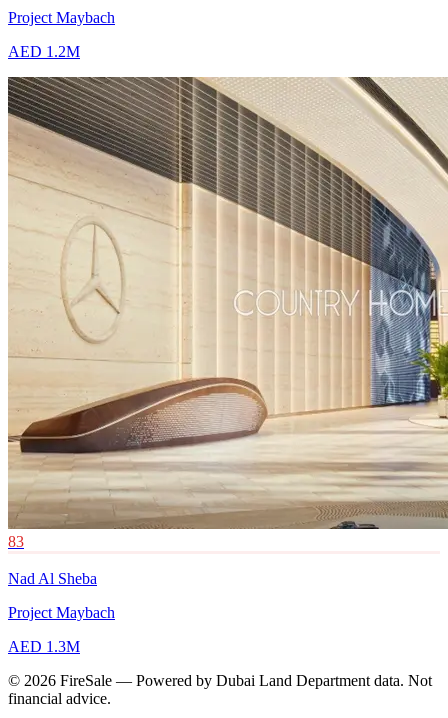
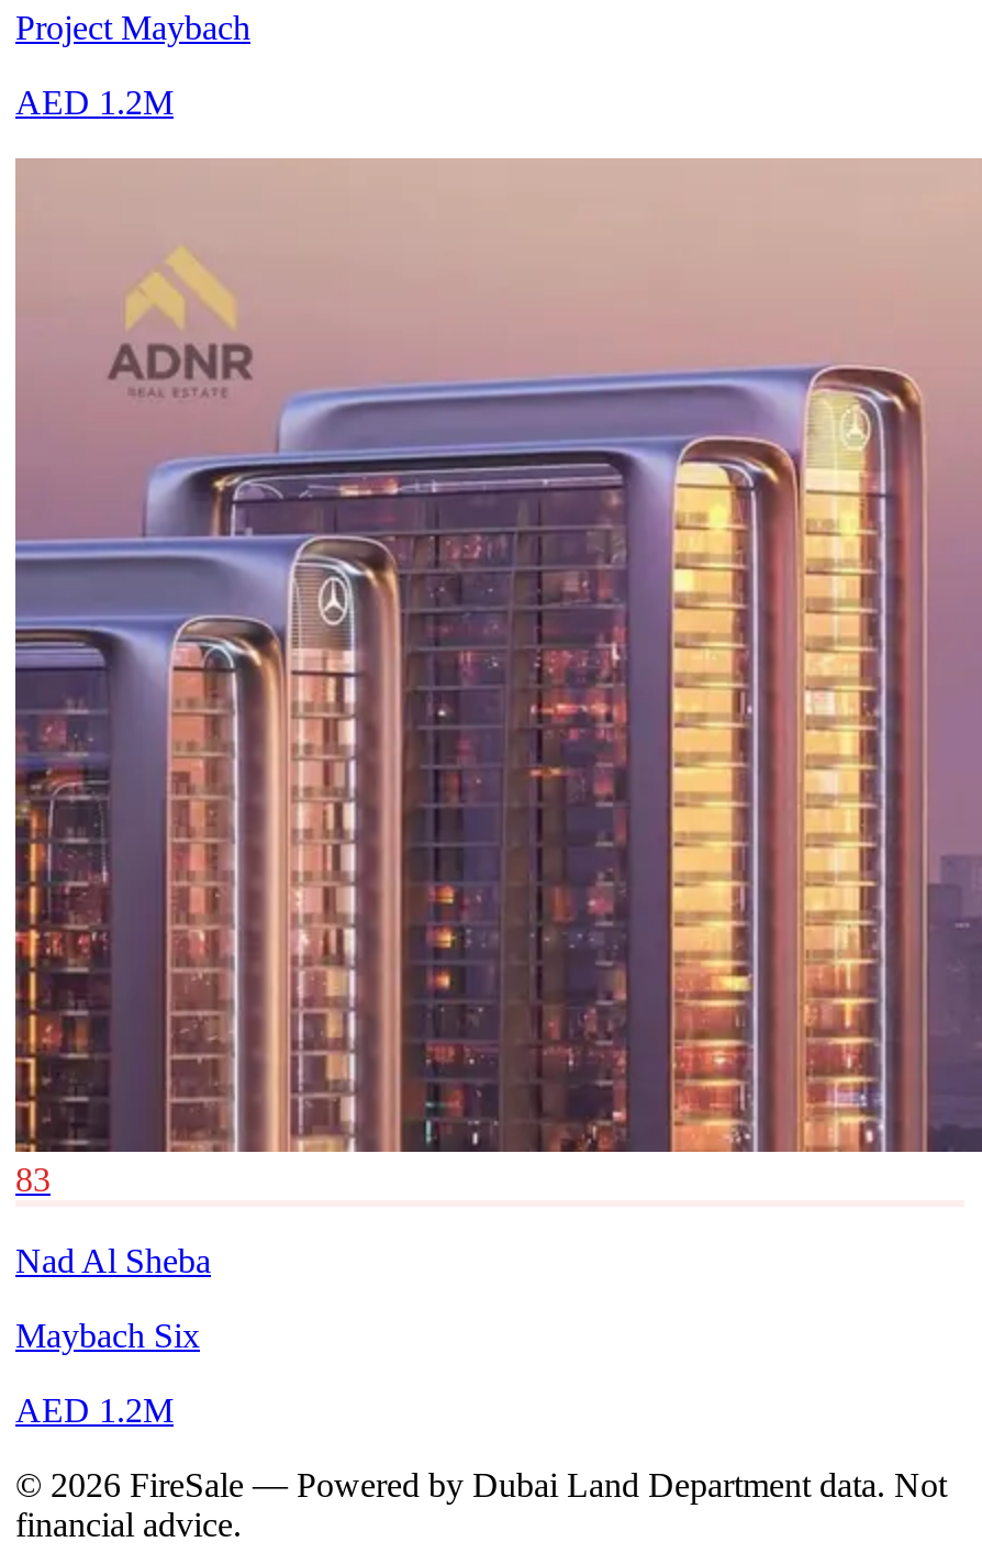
[7,76,445,530] [image] -> [13,158,975,1154] [image]
[8,604,115,621] Project Maybach -> [15,1317,200,1355] Maybach Six
[8,638,80,655] AED 1.3M -> [15,1392,174,1429] AED 1.2M

